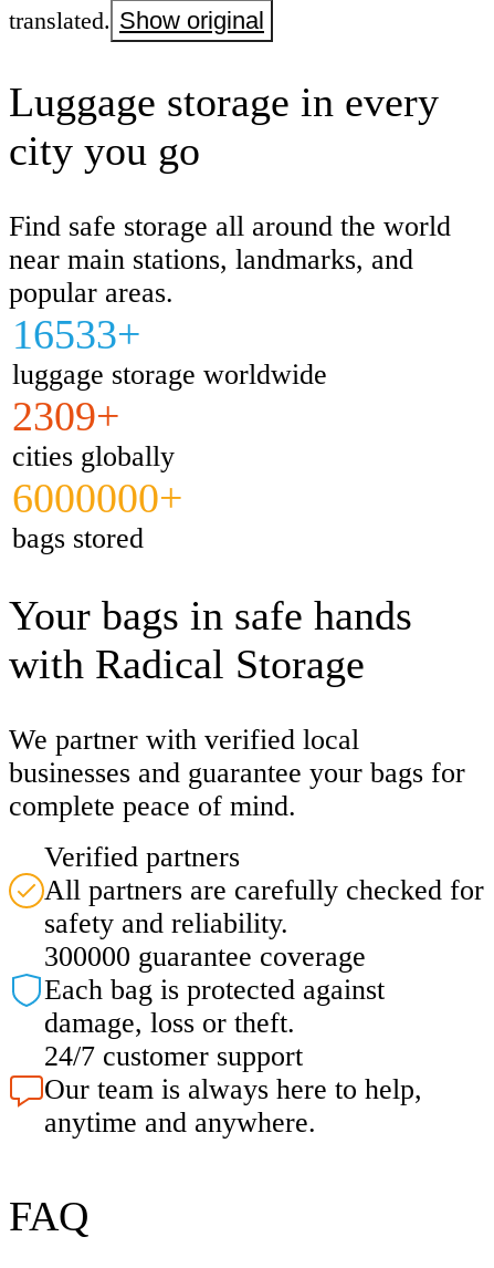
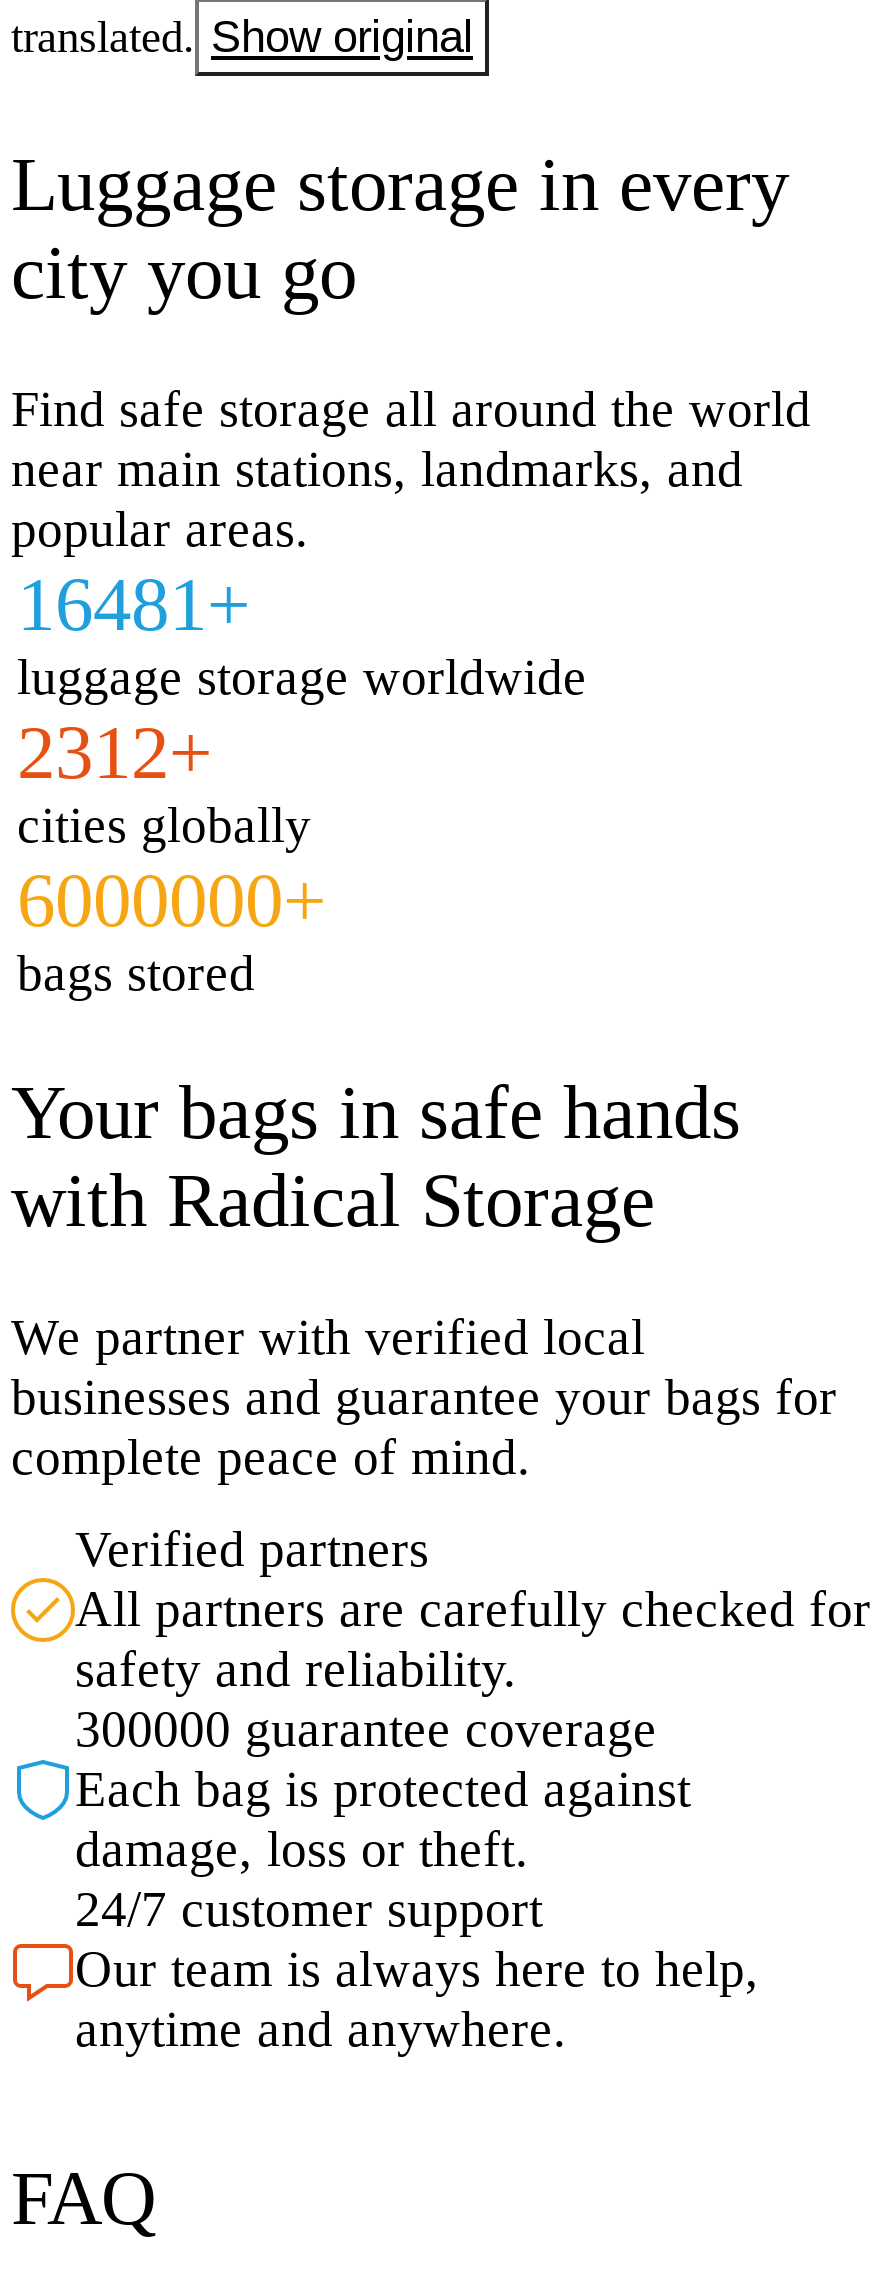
[12,311,140,357] 16533+ -> [17,562,249,646] 16481+
[12,393,119,439] 2309+ -> [17,710,211,794] 2312+

